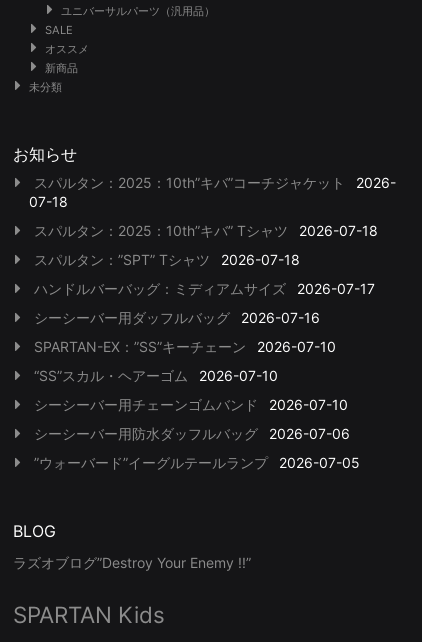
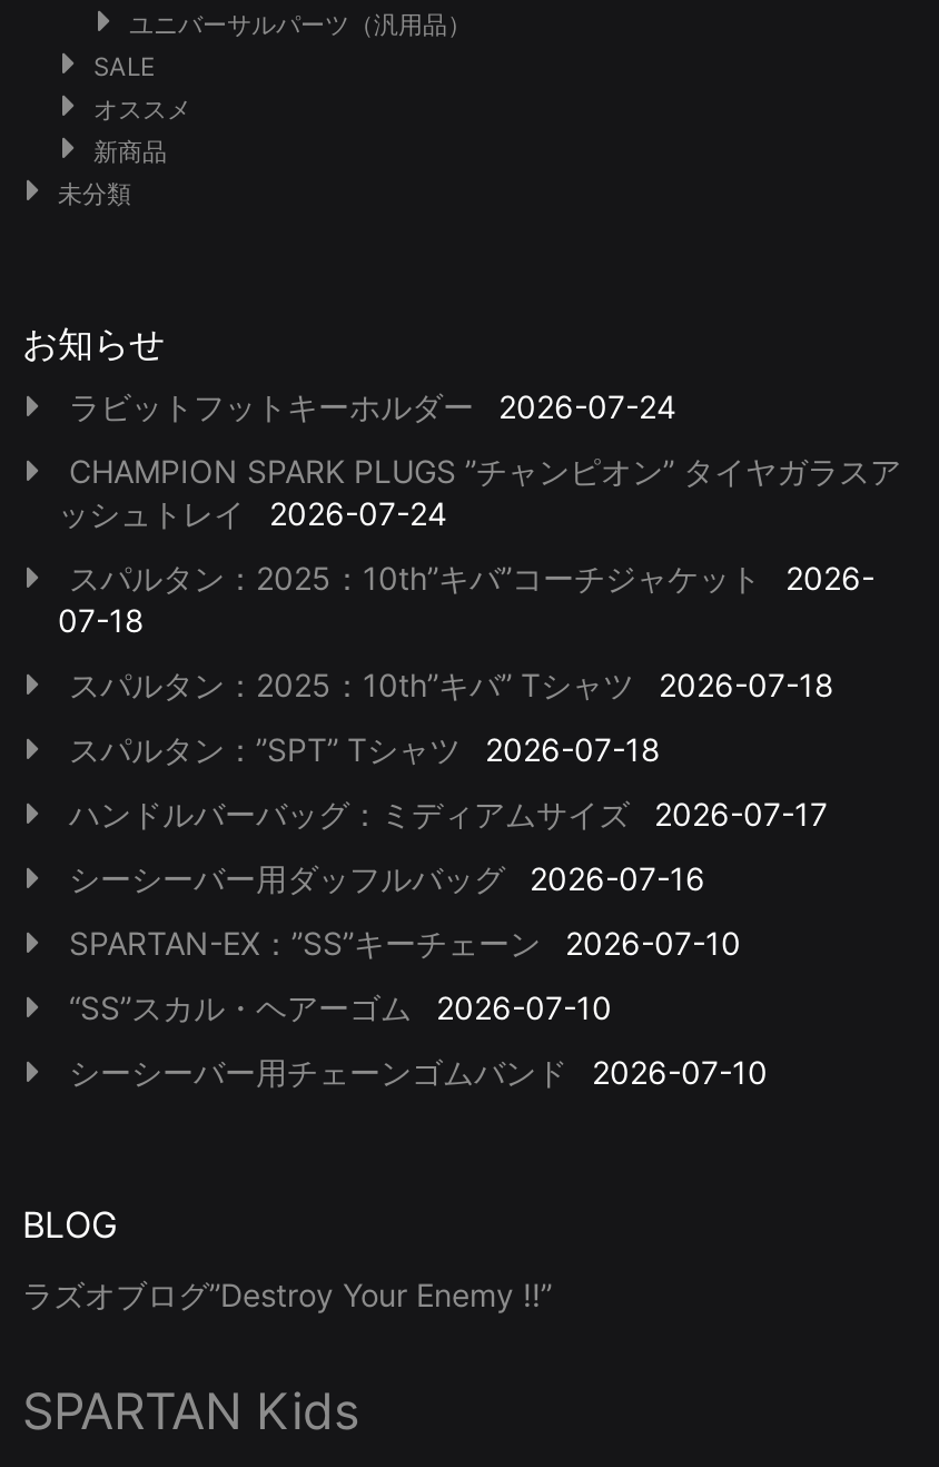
none -> [58,386,901,531] ラビットフットキーホルダー | 2026-07-24 | CHAMPION SPARK PLUGS ”チャンピオン” タイヤガラスア | ッシュトレイ | 2026-07-24
moved [29,174,396,413] -> [58,558,874,1090]: スパルタン：2025：10th”キバ”コーチジャケット | 2026- | 07-18 | ... | シーシーバー用チェーンゴムバンド | 2026-07-10
[34,425,360,471] シーシーバー用防水ダッフルバッグ | 2026-07-06 | ”ウォーバード”イーグルテールランプ | 2026-07-05 -> none

